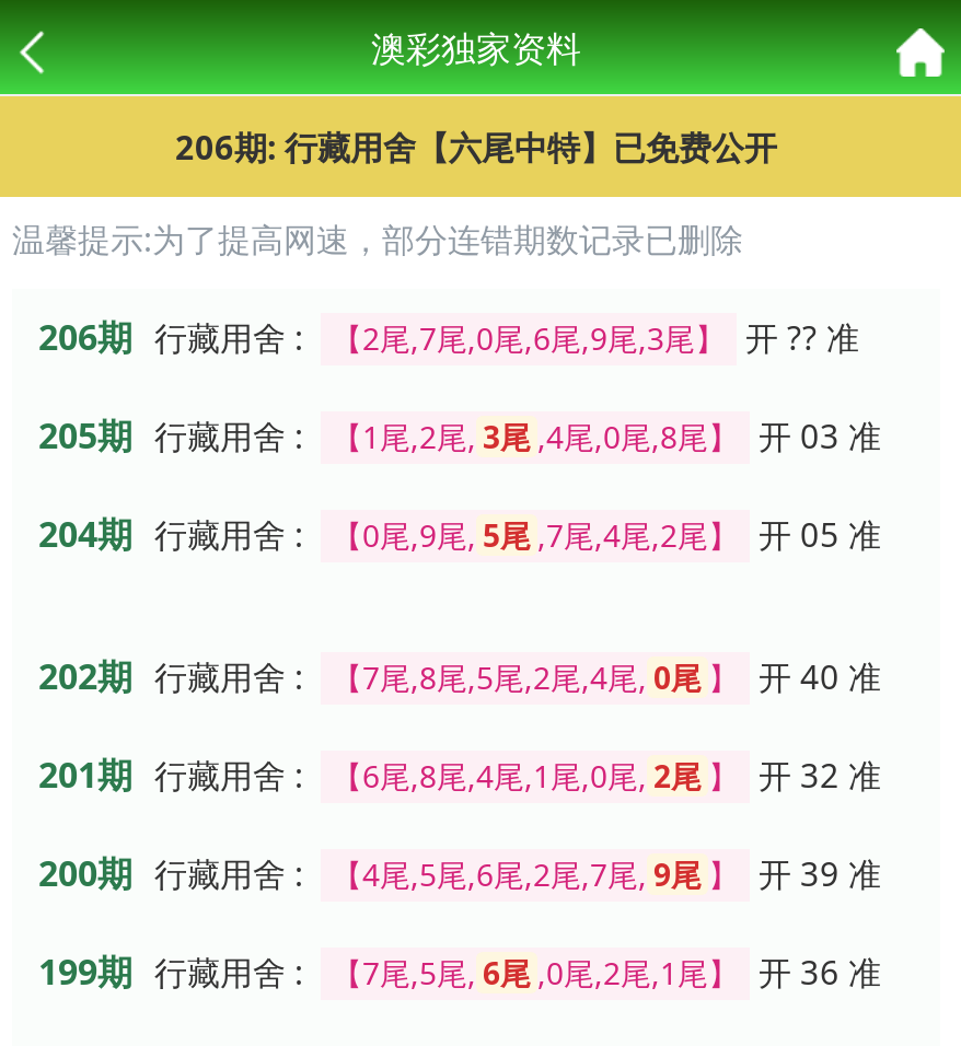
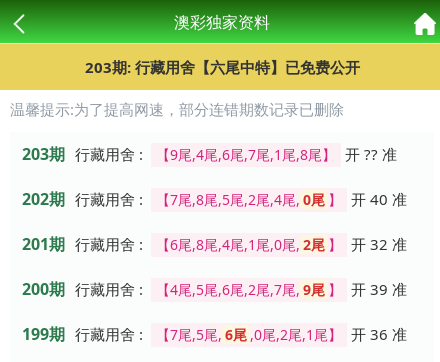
[175,125,777,168] 206期: 行藏用舍【六尾中特】已免费公开 -> [84,57,359,77] 203期: 行藏用舍【六尾中特】已免费公开
[38,313,881,558] 206期 行藏用舍 : 【2尾,7尾,0尾,6尾,9尾,3尾】 开 ?? 准 | 205期 行藏用舍 : 【1尾,2尾, 3尾 ,4尾,0尾,8尾】 开 03 准 | 204期 行藏用舍 : 【0尾,9尾, 5尾 ,7尾,4尾,2尾】 开 05 准 -> [22,143,397,165] 203期 行藏用舍 : 【9尾,4尾,6尾,7尾,1尾,8尾】 开 ?? 准

